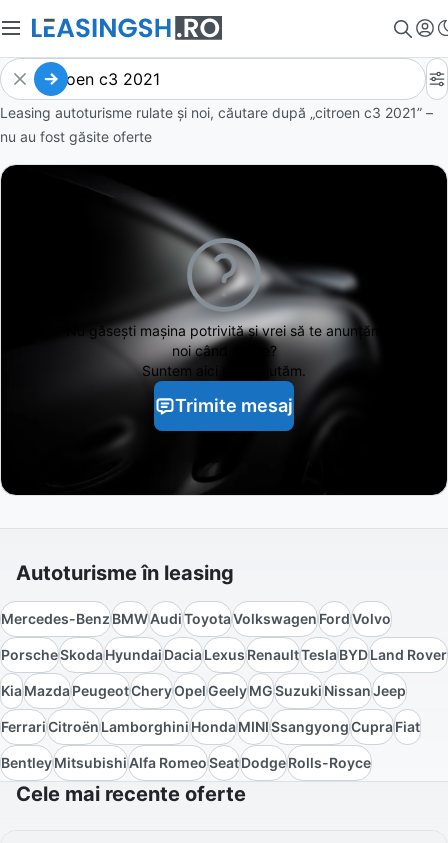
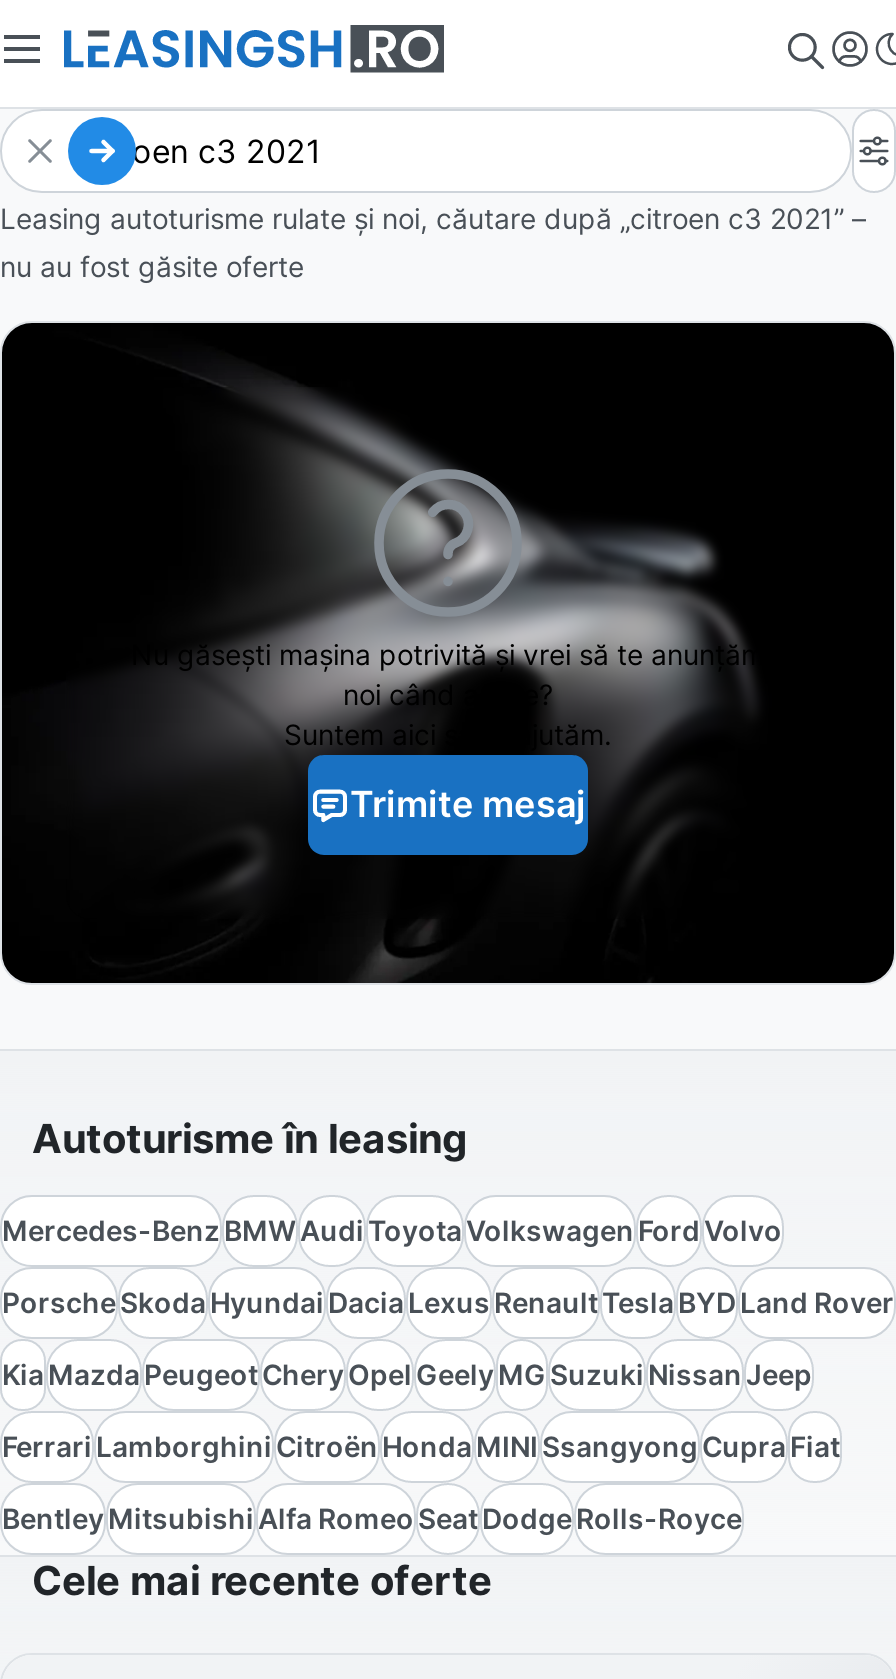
[1,718,420,735] Ferrari Citroën Lamborghini Honda MINI Ssangyong Cupra Fiat -> [2,1429,840,1463] Ferrari Lamborghini Citroën Honda MINI Ssangyong Cupra Fiat

